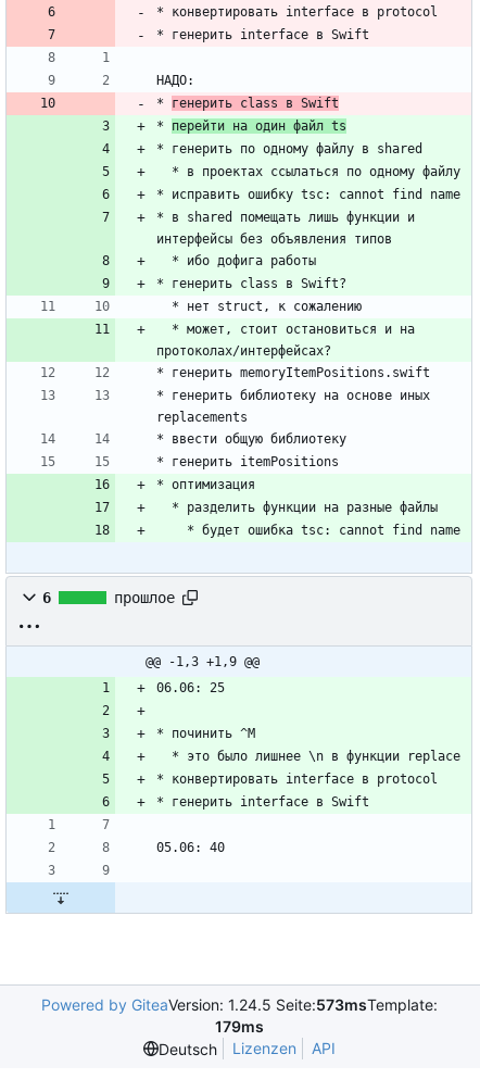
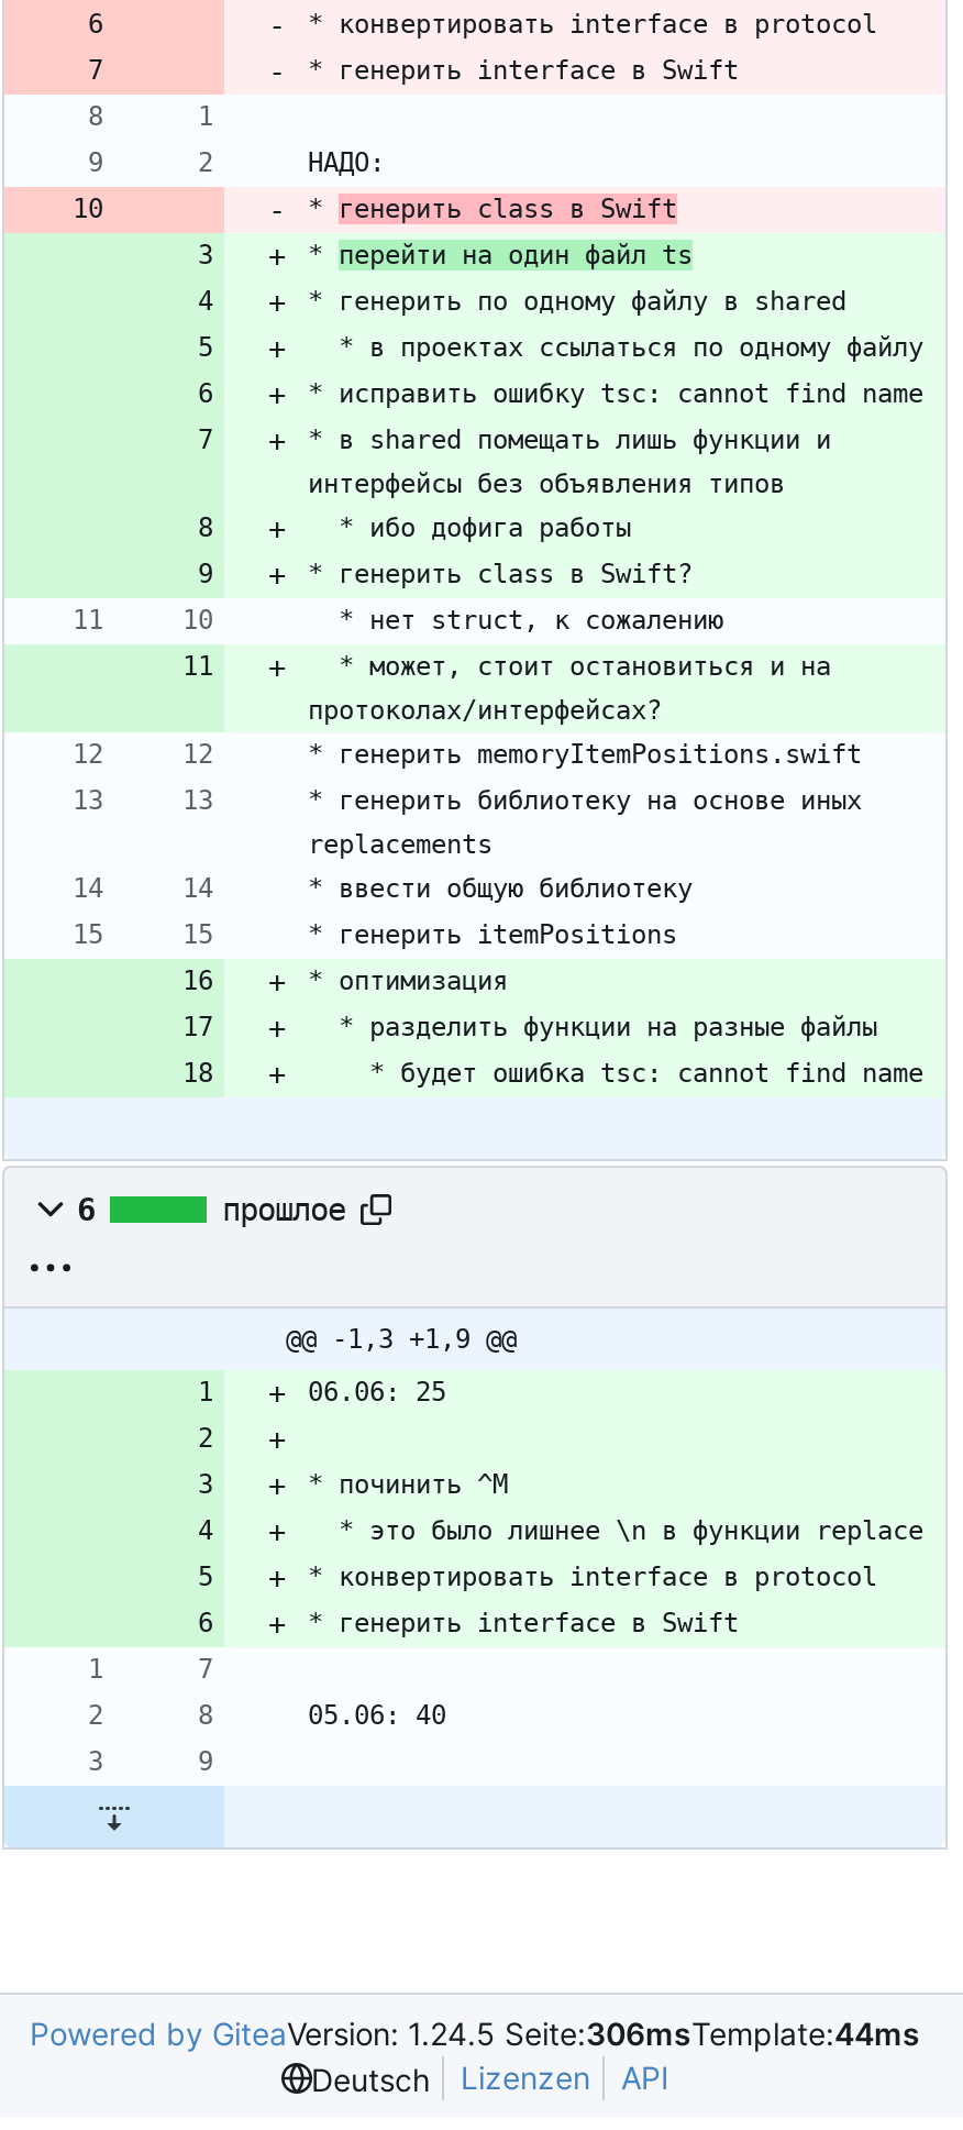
[41,996,437,1036] Powered by GiteaVersion: 1.24.5 Seite:573msTemplate: | 179ms -> [30,2015,920,2053] Powered by GiteaVersion: 1.24.5 Seite:306msTemplate:44ms

